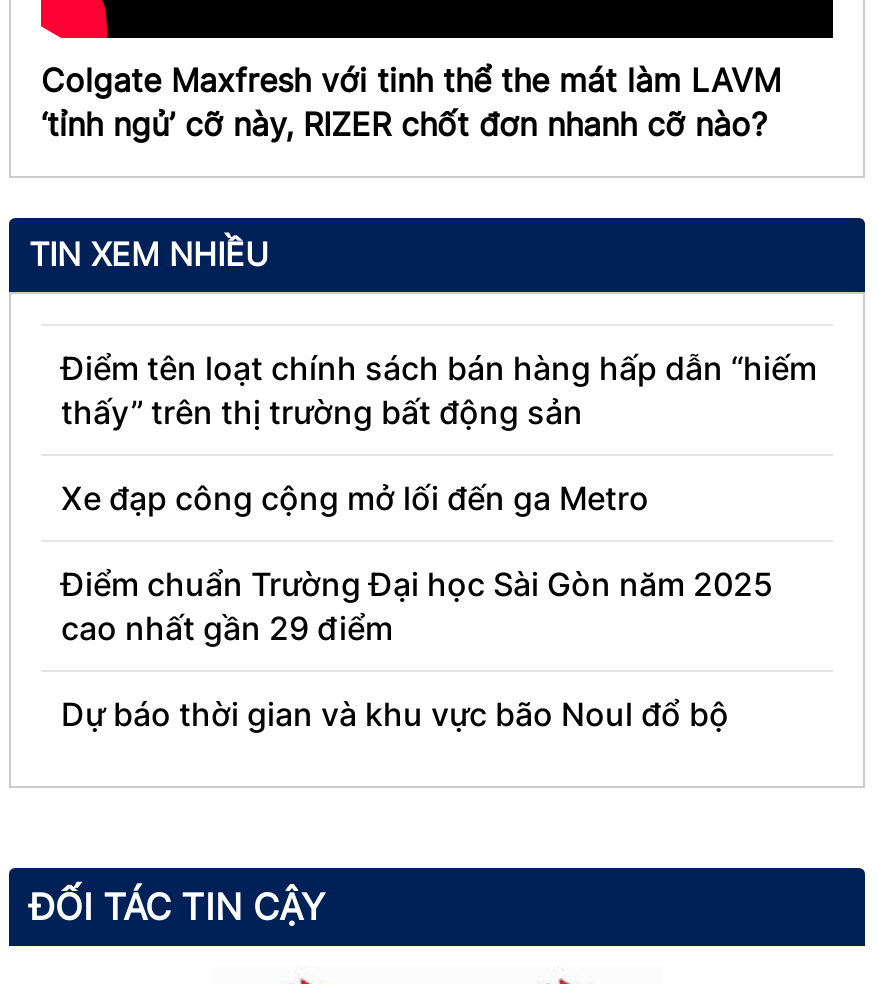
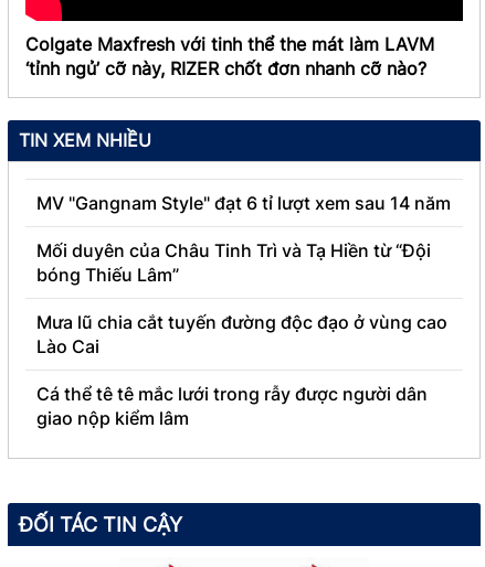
[61,349,817,433] Điểm tên loạt chính sách bán hàng hấp dẫn “hiếm | thấy” trên thị trường bất động sản -> [36,192,451,214] MV "Gangnam Style" đạt 6 tỉ lượt xem sau 14 năm
[61,479,649,519] Xe đạp công cộng mở lối đến ga Metro -> [36,240,431,286] Mối duyên của Châu Tinh Trì và Tạ Hiền từ “Đội | bóng Thiếu Lâm”
[61,565,773,649] Điểm chuẩn Trường Đại học Sài Gòn năm 2025 | cao nhất gần 29 điểm -> [36,311,447,358] Mưa lũ chia cắt tuyến đường độc đạo ở vùng cao | Lào Cai
[61,695,729,735] Dự báo thời gian và khu vực bão Noul đổ bộ -> [36,383,428,429] Cá thể tê tê mắc lưới trong rẫy được người dân | giao nộp kiểm lâm

